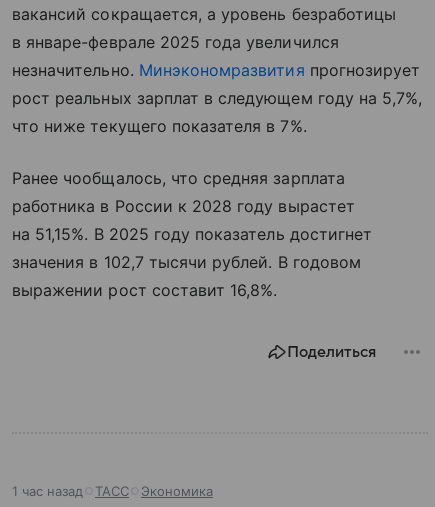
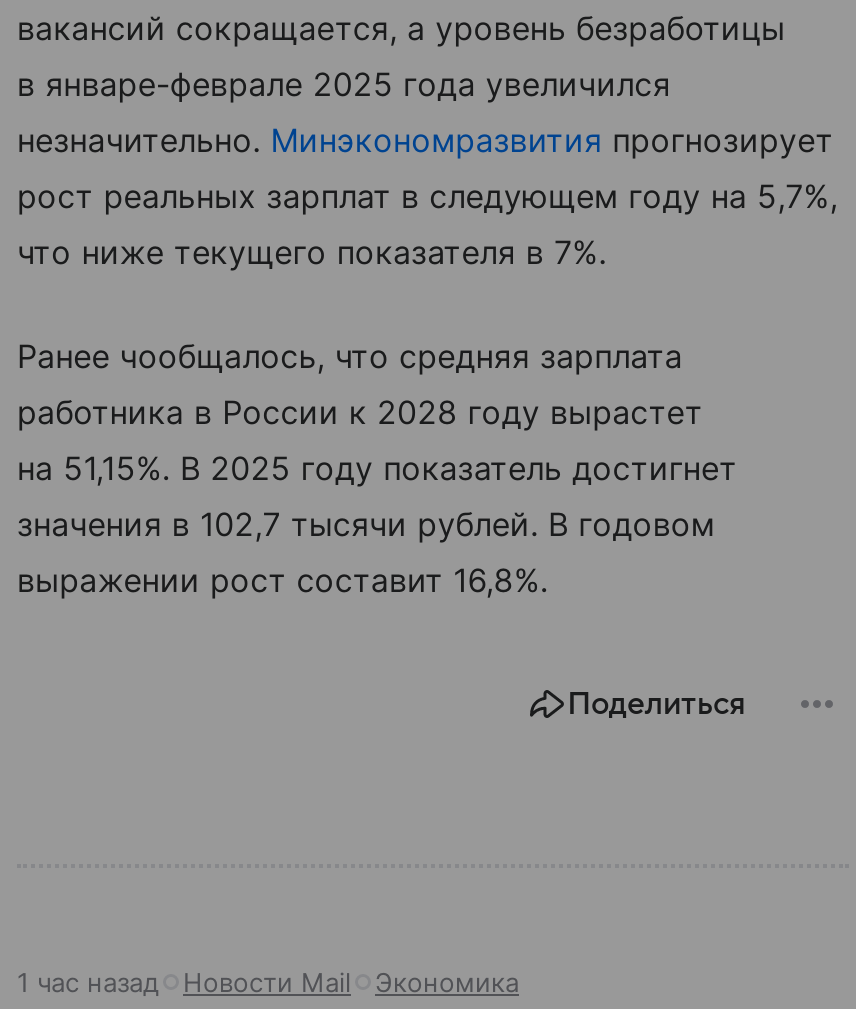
[95,483,129,499] ТАСС -> [183,965,351,997] Новости Mail

